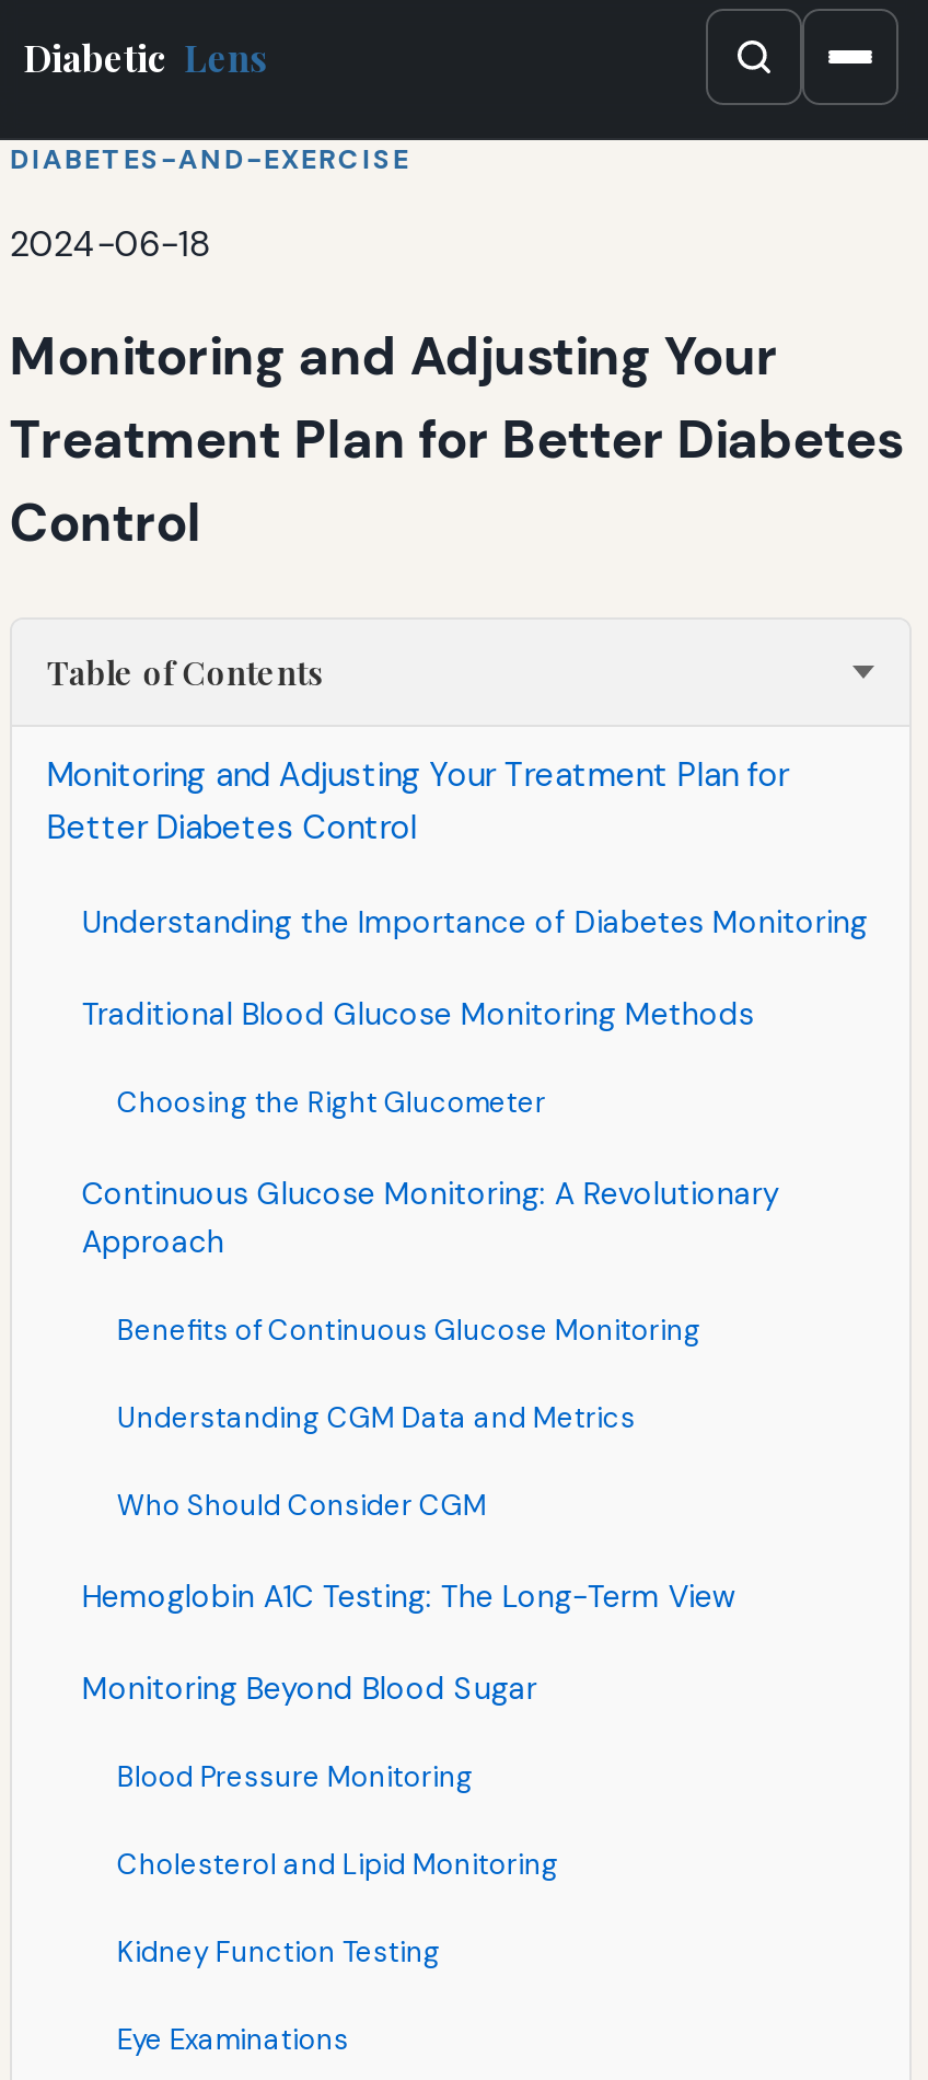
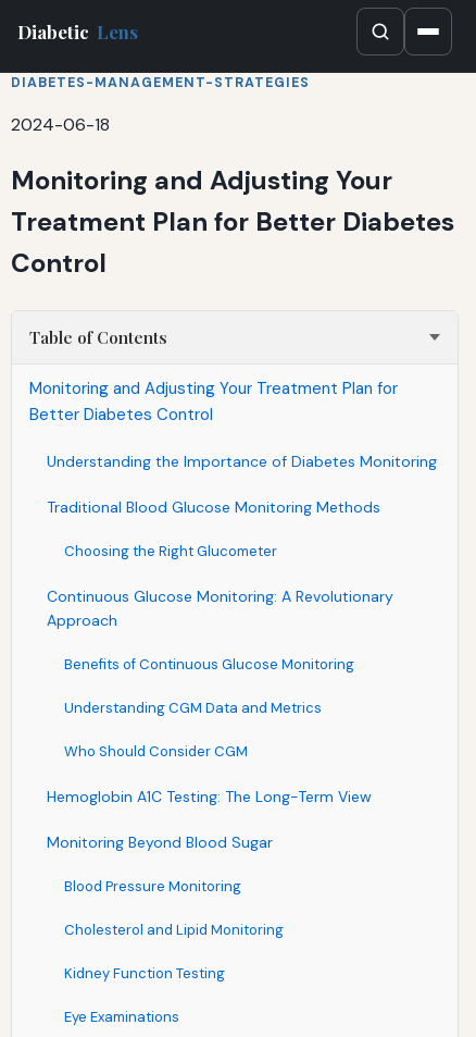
[10,142,410,177] DIABETES-AND-EXERCISE -> [11,74,310,91] DIABETES-MANAGEMENT-STRATEGIES

